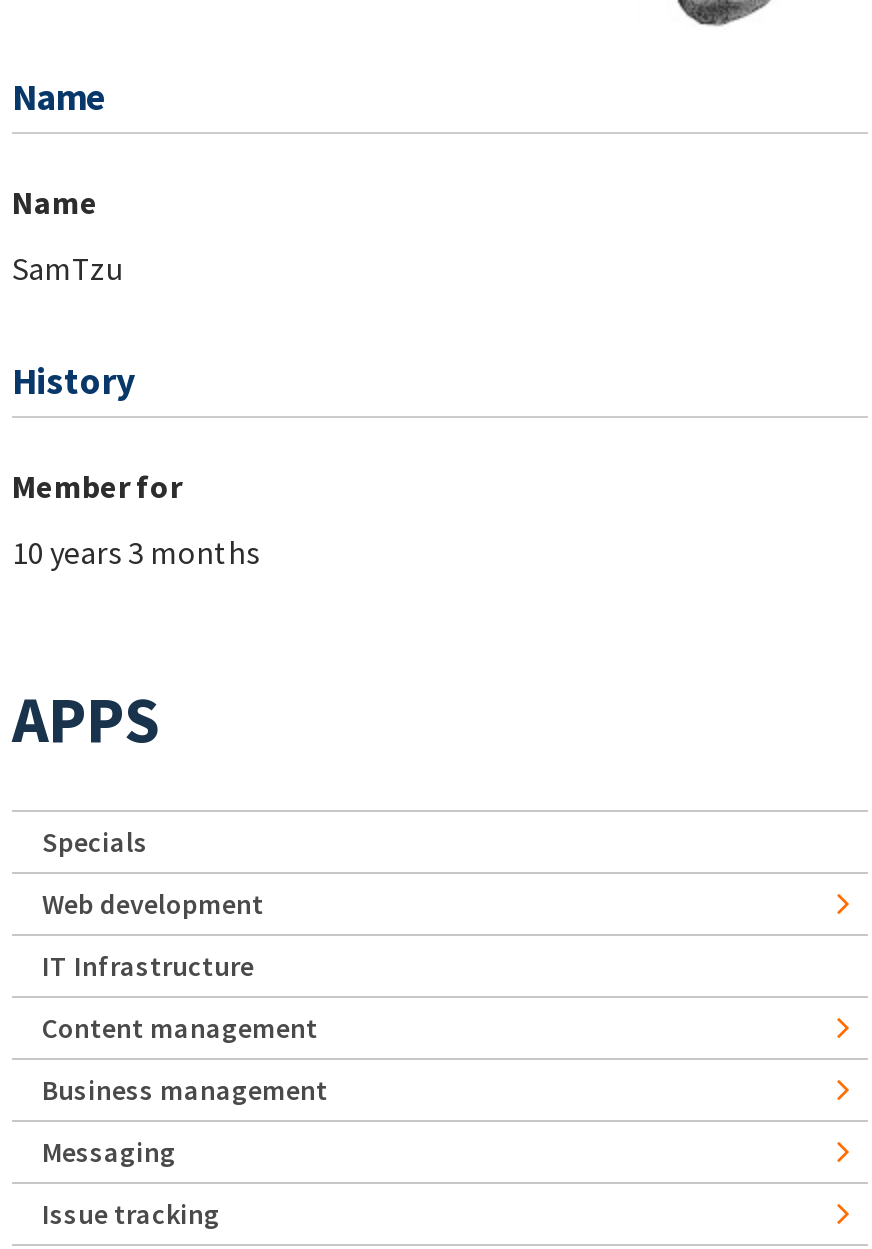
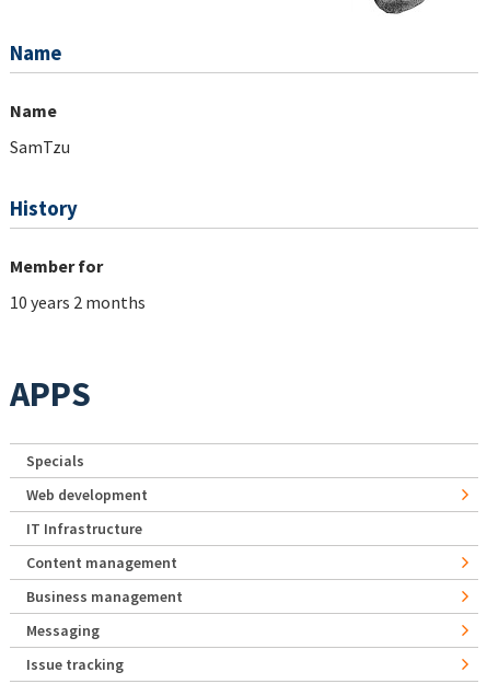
[12,532,260,572] 10 years 3 months -> [10,291,146,313] 10 years 2 months

